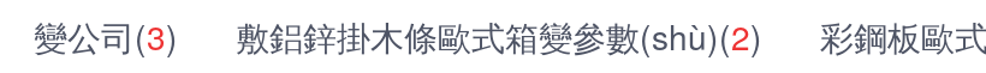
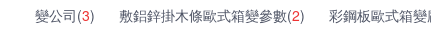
[236,12,762,60] 敷鋁鋅掛木條歐式箱變參數(shù)(2) -> [119,5,305,25] 敷鋁鋅掛木條歐式箱變參數(2)

